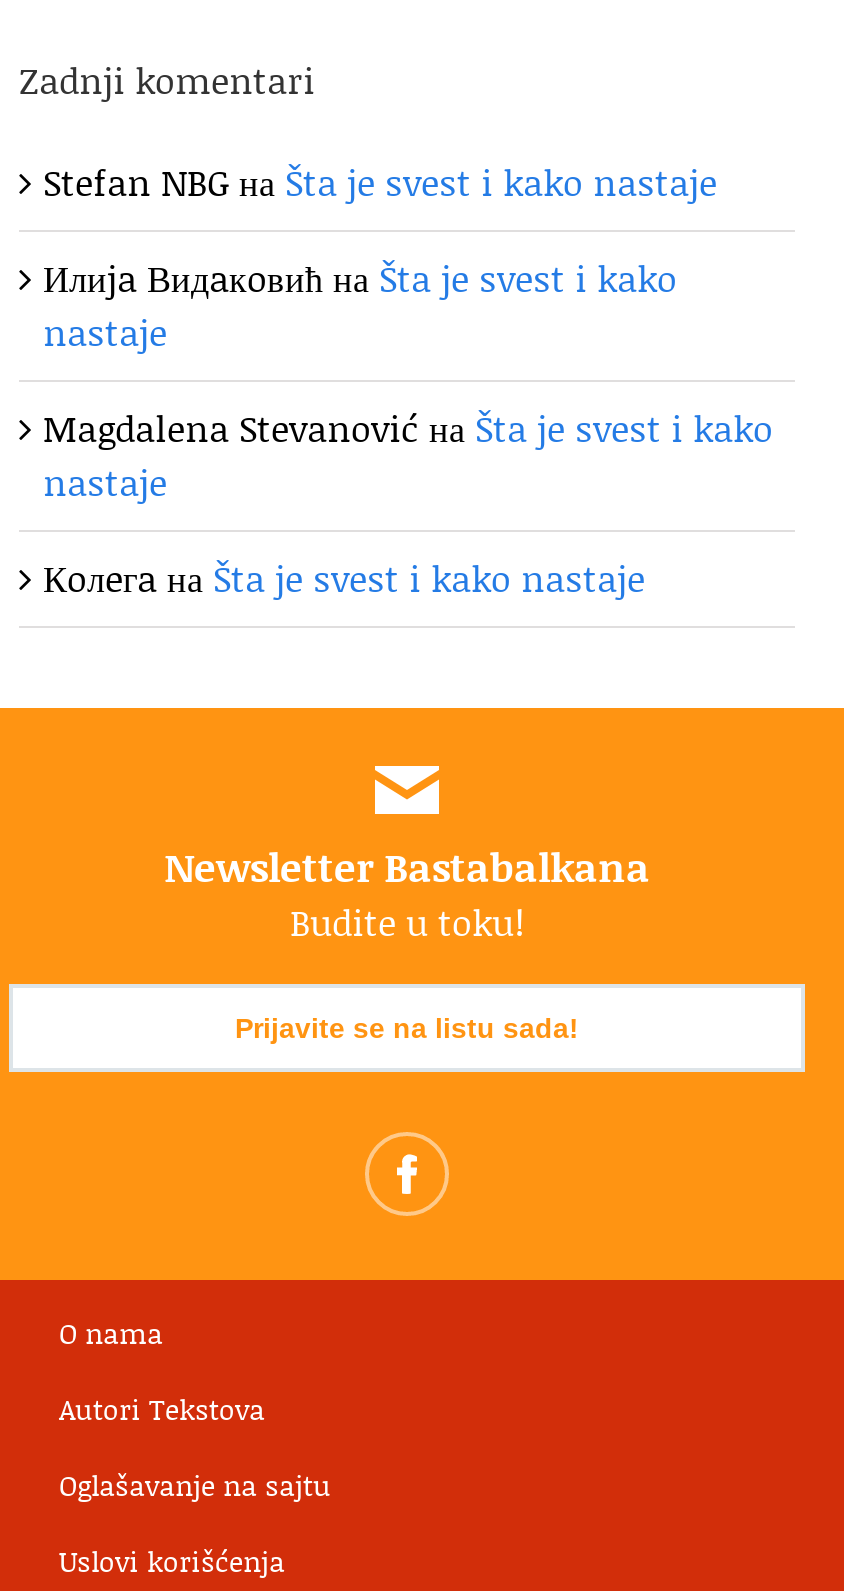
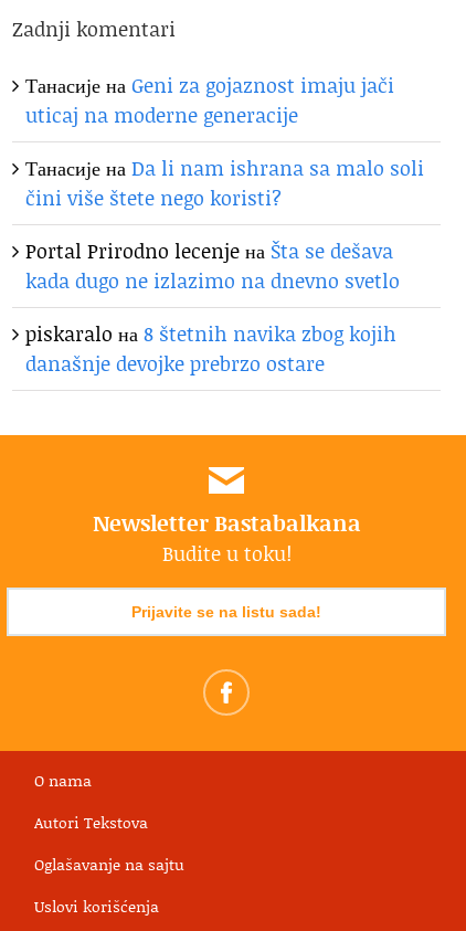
[43,156,717,208] Stefan NBG на Šta je svest i kako nastaje -> [25,71,394,129] Танасије на Geni za gojaznost imaju jači | uticaj na moderne generacije
[43,252,677,358] Илиja Видaкoвић на Šta je svest i kako | nastaje -> [25,154,424,212] Танасије на Da li nam ishrana sa malo soli | čini više štete nego koristi?
[43,402,773,508] Magdalena Stevanović на Šta je svest i kako | nastaje -> [25,237,400,295] Portal Prirodno lecenje на Šta se dešava | kada dugo ne izlazimo na dnevno svetlo
[43,552,645,604] Кoлeгa на Šta je svest i kako nastaje -> [25,319,396,378] piskaralo на 8 štetnih navika zbog kojih | današnje devojke prebrzo ostare

